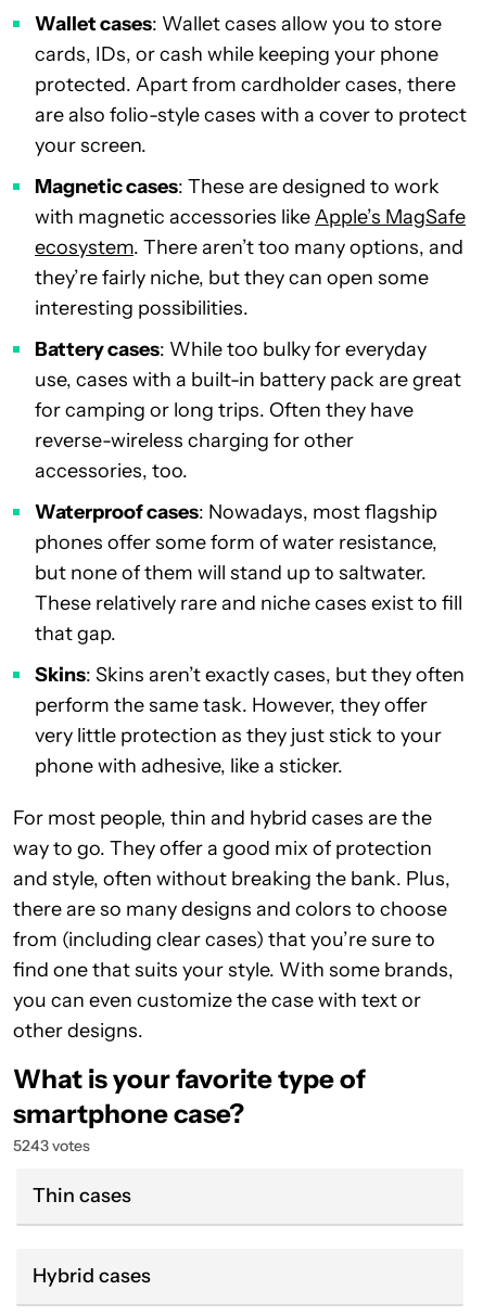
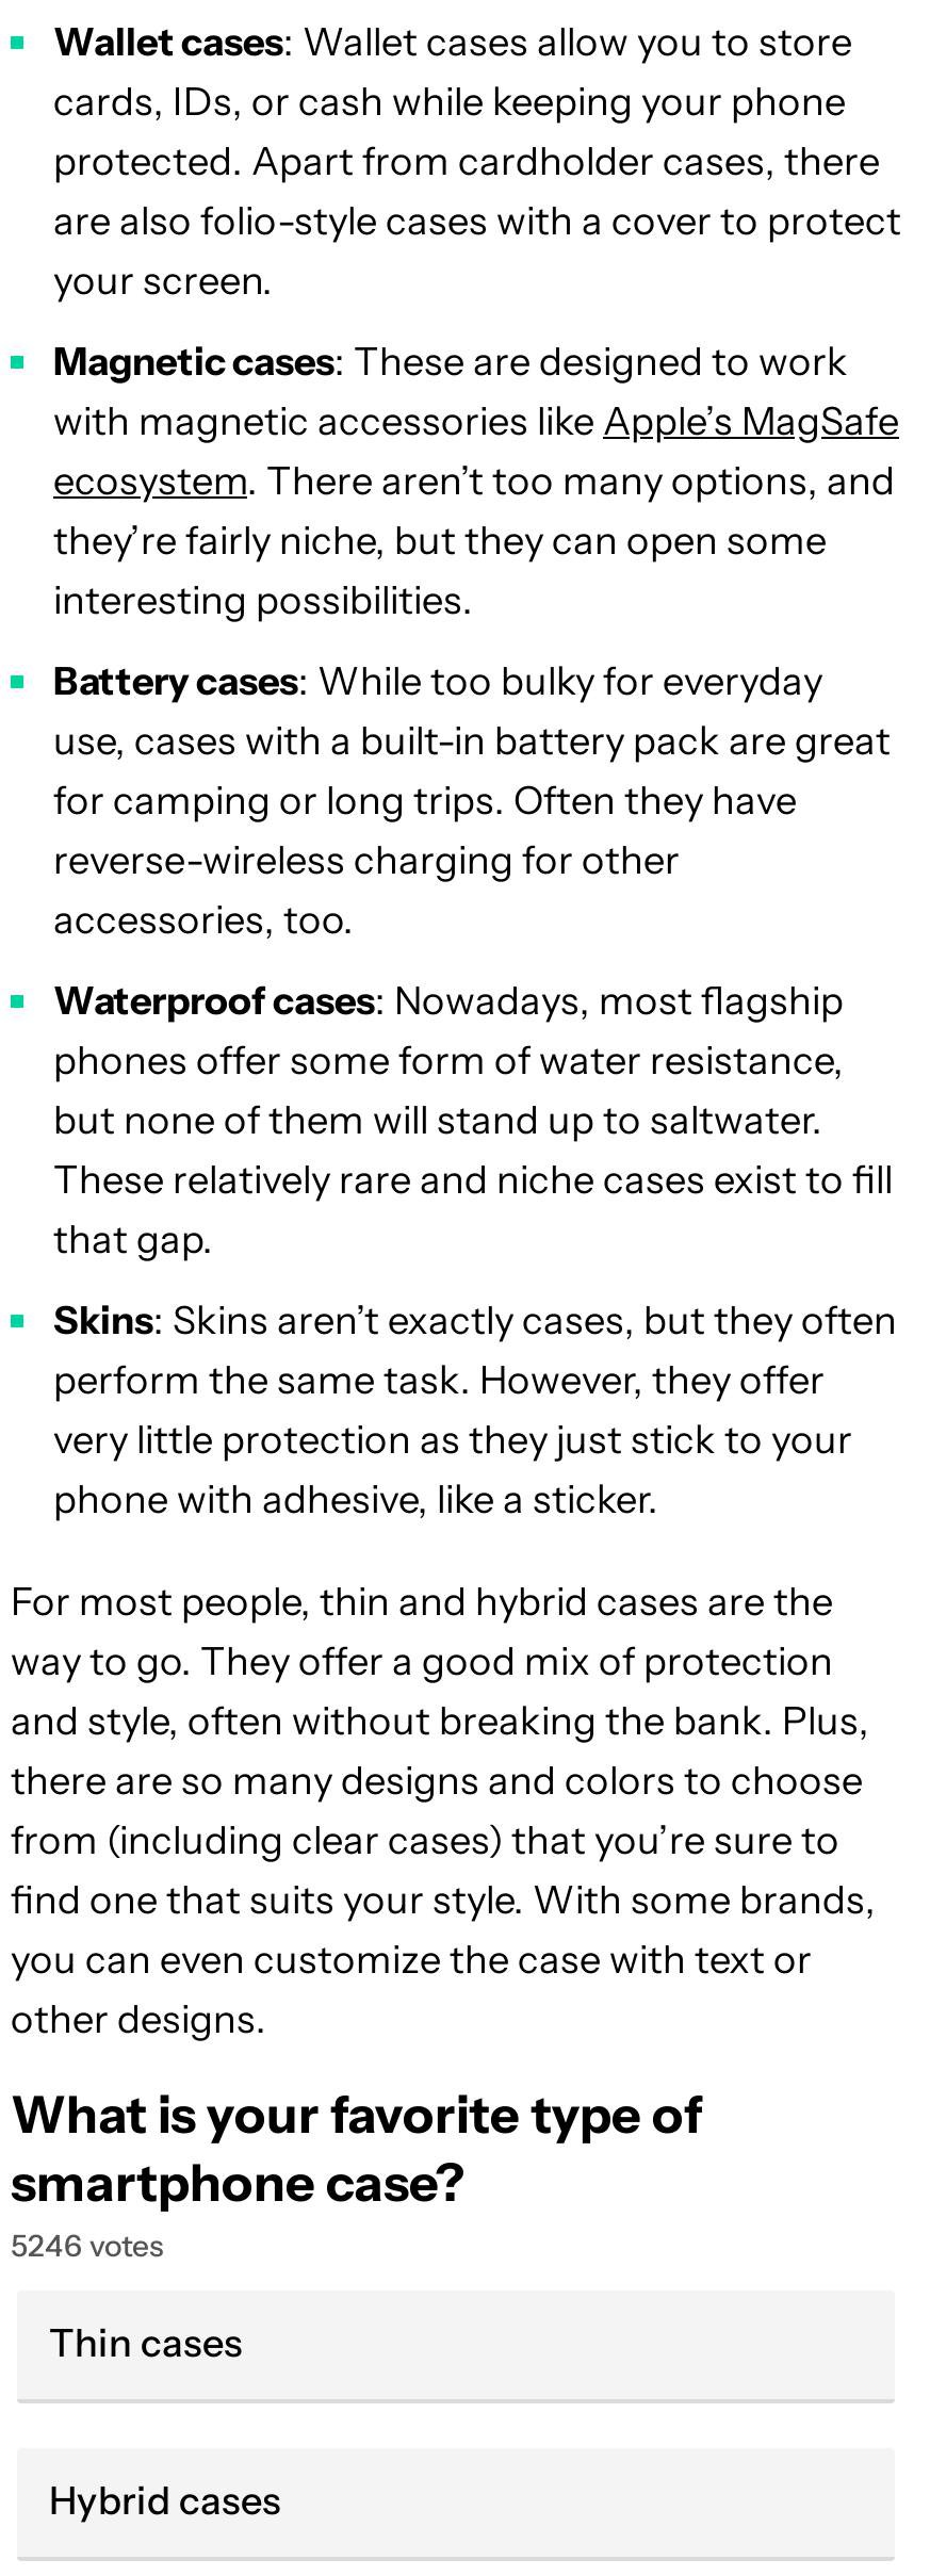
[13,1136,90,1155] 5243 votes -> [11,2227,164,2265] 5246 votes

